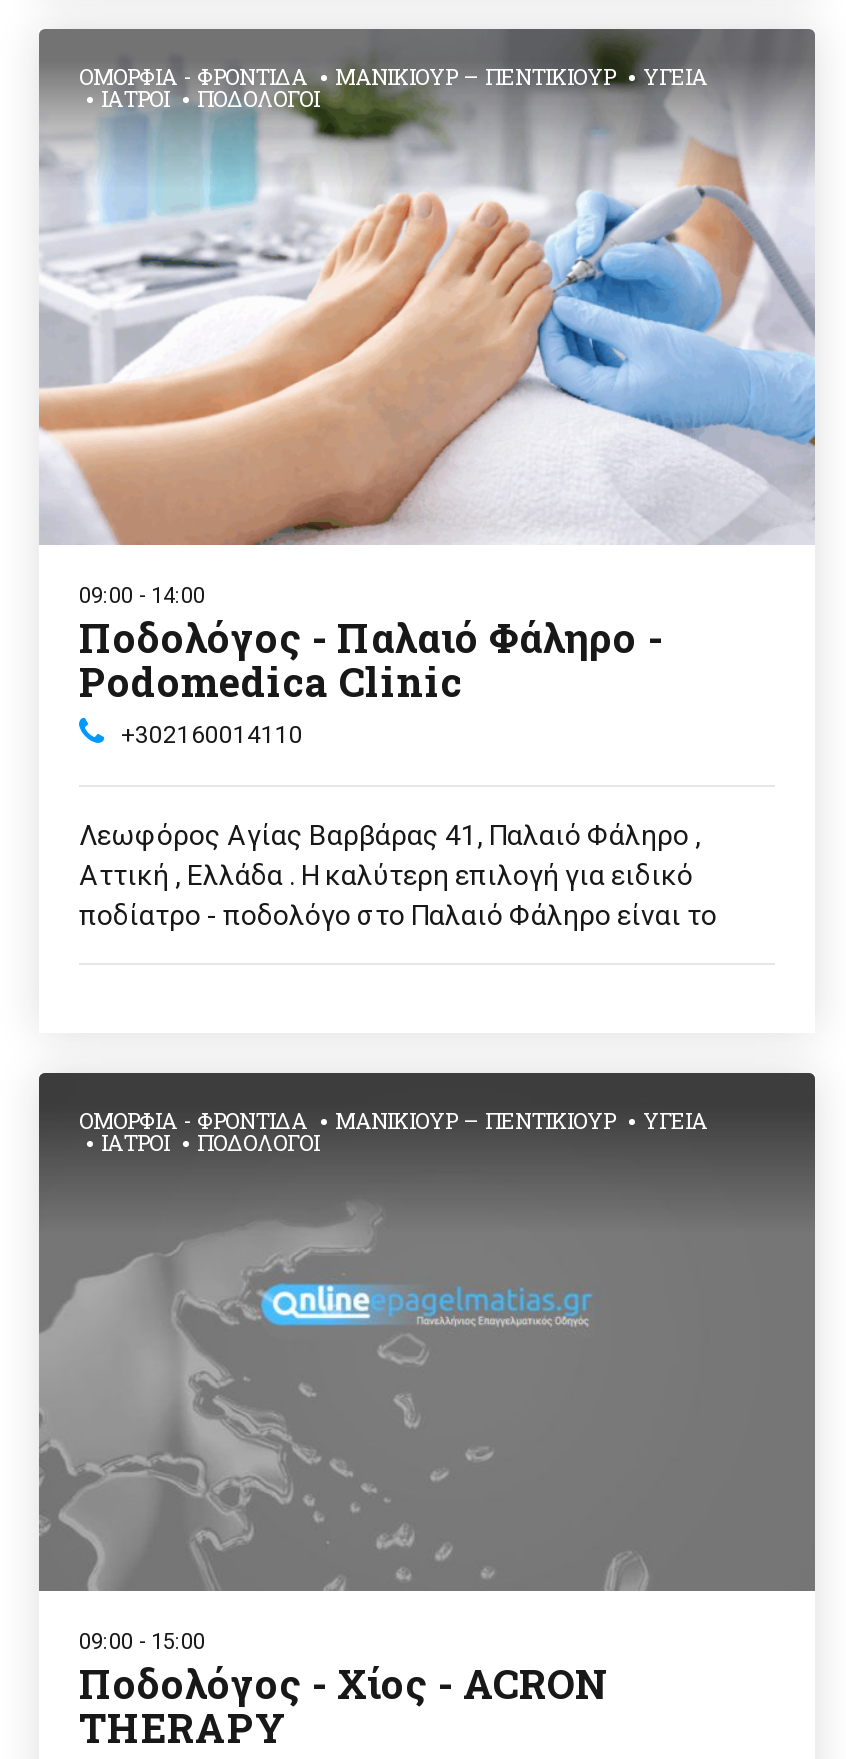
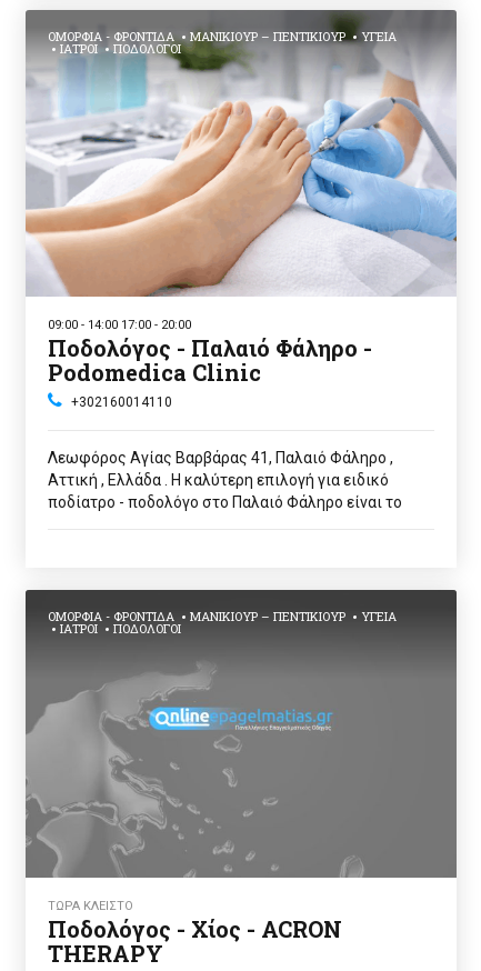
[79,584,205,610] 09:00 - 14:00 -> [48,318,191,333] 09:00 - 14:00 17:00 - 20:00
[79,1629,205,1655] 09:00 - 15:00 -> [48,899,133,913] ΤΩΡΑ ΚΛΕΙΣΤΟ

